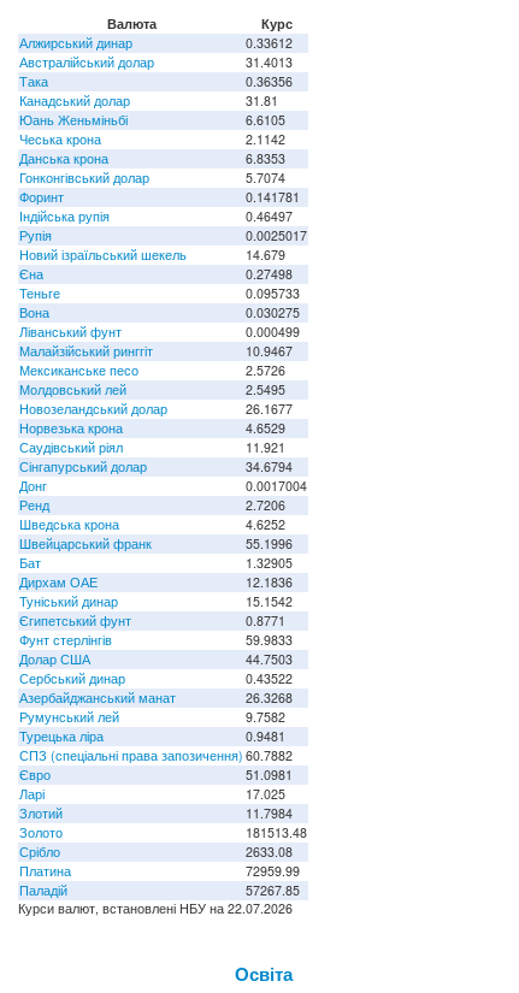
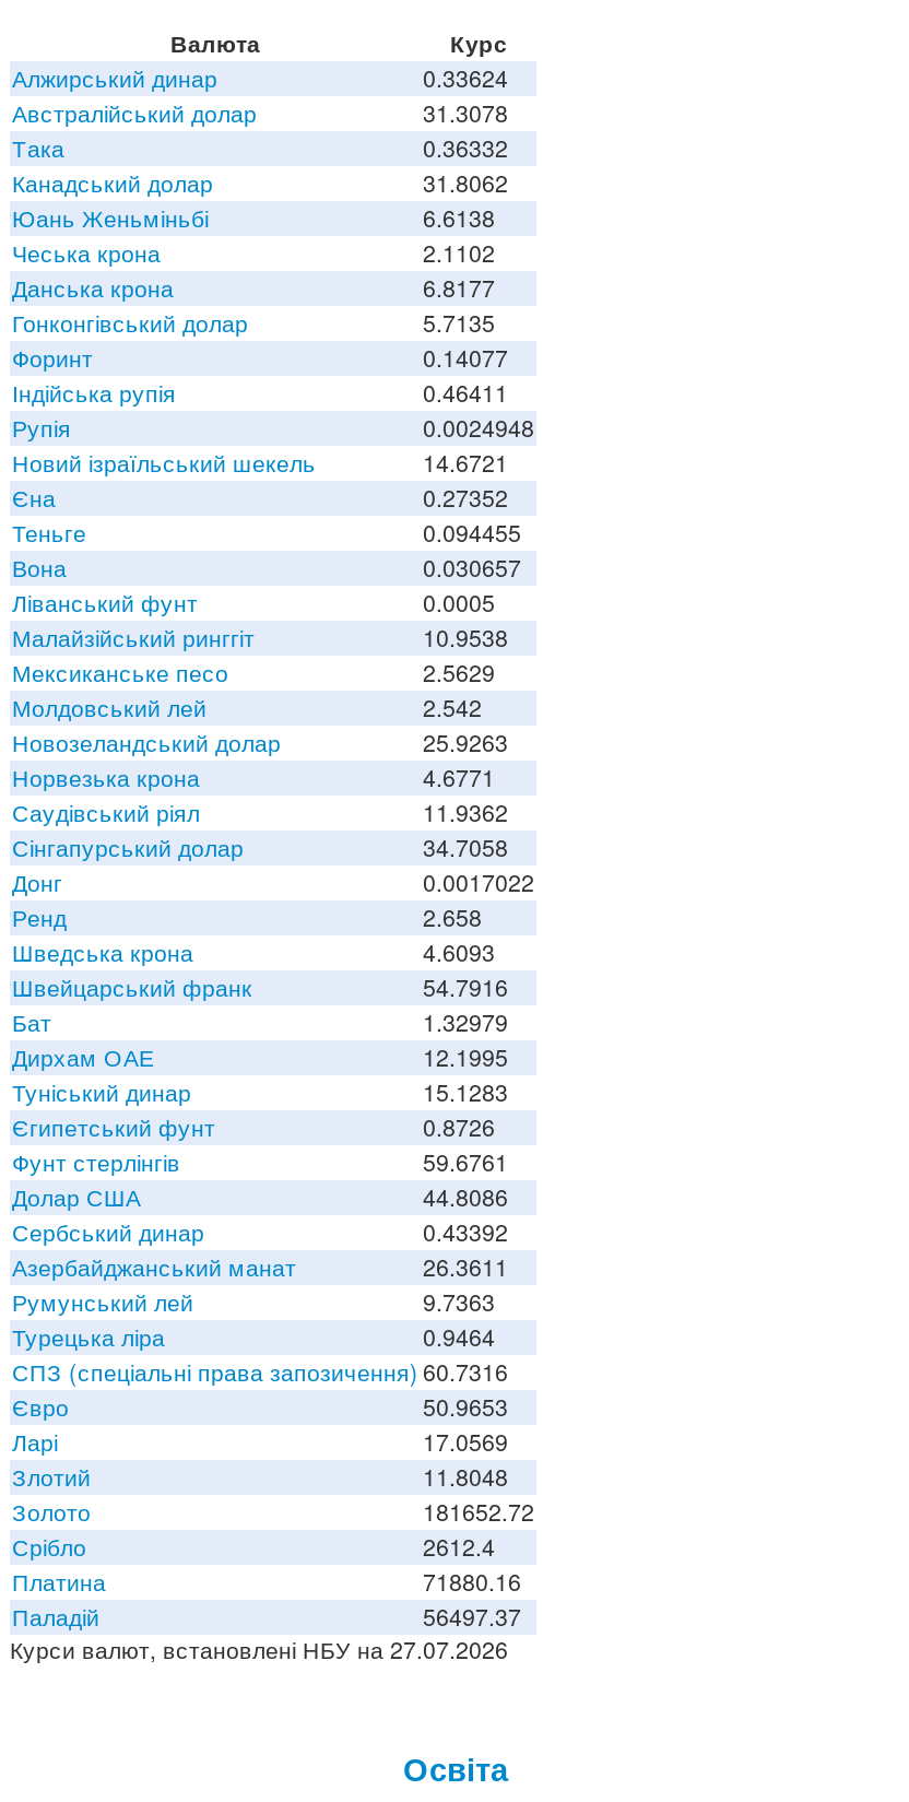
[246,34,293,52] 0.33612 -> [423,61,508,94] 0.33624
[246,53,293,71] 31.4013 -> [423,96,508,129] 31.3078
[246,72,293,90] 0.36356 -> [423,131,508,164] 0.36332
[246,91,278,110] 31.81 -> [423,166,508,199] 31.8062
[246,111,285,129] 6.6105 -> [423,201,495,234] 6.6138
[246,130,285,148] 2.1142 -> [423,236,495,269] 2.1102
[246,149,285,167] 6.8353 -> [423,271,495,304] 6.8177
[246,169,285,187] 5.7074 -> [423,306,495,339] 5.7135
[246,188,300,206] 0.141781 -> [423,341,508,374] 0.14077
[246,207,293,225] 0.46497 -> [423,376,508,409] 0.46411
[246,226,307,244] 0.0025017 -> [423,411,534,444] 0.0024948
[246,246,285,264] 14.679 -> [423,446,508,479] 14.6721
[246,265,293,283] 0.27498 -> [423,481,508,514] 0.27352
[246,284,300,302] 0.095733 -> [423,516,521,549] 0.094455
[246,303,300,321] 0.030275 -> [423,551,521,584] 0.030657
[246,323,300,341] 0.000499 -> [423,586,495,619] 0.0005
[246,342,293,360] 10.9467 -> [423,621,508,653] 10.9538
[246,361,285,379] 2.5726 -> [423,656,495,688] 2.5629
[246,380,285,398] 2.5495 -> [423,691,482,723] 2.542
[246,400,293,418] 26.1677 -> [423,726,508,758] 25.9263
[246,419,285,437] 4.6529 -> [423,761,495,793] 4.6771
[246,438,285,456] 11.921 -> [423,796,508,828] 11.9362
[246,457,293,475] 34.6794 -> [423,831,508,863] 34.7058
[246,477,307,495] 0.0017004 -> [423,865,534,898] 0.0017022
[246,496,285,514] 2.7206 -> [423,900,482,933] 2.658
[246,515,285,533] 4.6252 -> [423,935,495,968] 4.6093
[246,534,293,552] 55.1996 -> [423,970,508,1003] 54.7916
[246,554,293,572] 1.32905 -> [423,1005,508,1038] 1.32979
[246,573,293,591] 12.1836 -> [423,1040,508,1073] 12.1995
[246,592,293,610] 15.1542 -> [423,1075,508,1108] 15.1283
[246,611,285,630] 0.8771 -> [423,1110,495,1143] 0.8726
[246,631,293,649] 59.9833 -> [423,1145,508,1178] 59.6761
[246,650,293,668] 44.7503 -> [423,1180,508,1213] 44.8086
[246,669,293,687] 0.43522 -> [423,1215,508,1248] 0.43392
[246,688,293,707] 26.3268 -> [423,1250,508,1283] 26.3611
[246,708,285,726] 9.7582 -> [423,1285,495,1318] 9.7363
[246,727,285,745] 0.9481 -> [423,1320,495,1353] 0.9464
[19,746,293,764] СПЗ (спеціальні права запозичення) 60.7882 -> [12,1355,508,1388] СПЗ (спеціальні права запозичення) 60.7316
[246,766,293,784] 51.0981 -> [423,1390,508,1423] 50.9653
[246,785,285,803] 17.025 -> [423,1425,508,1458] 17.0569
[246,804,293,822] 11.7984 -> [423,1460,508,1493] 11.8048
[246,823,307,841] 181513.48 -> [423,1495,534,1528] 181652.72
[246,843,293,861] 2633.08 -> [423,1530,495,1563] 2612.4
[246,862,300,880] 72959.99 -> [423,1565,521,1598] 71880.16
[246,881,300,899] 57267.85 -> [423,1600,521,1633] 56497.37
[18,899,293,917] Курси валют, встановлені НБУ на 22.07.2026 -> [10,1633,508,1665] Курси валют, встановлені НБУ на 27.07.2026

